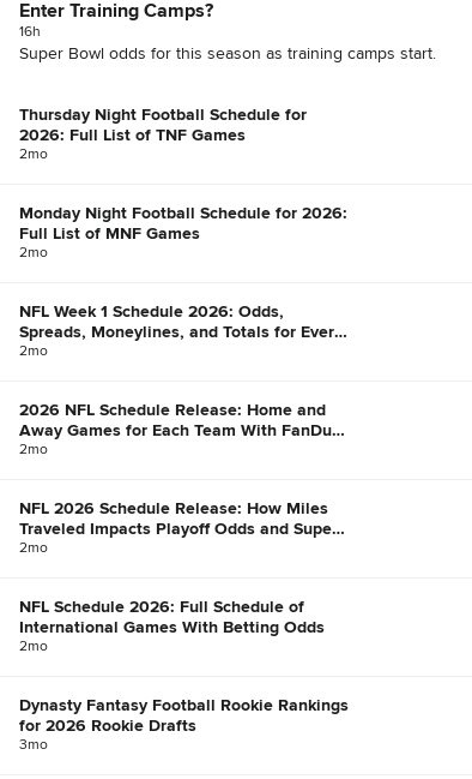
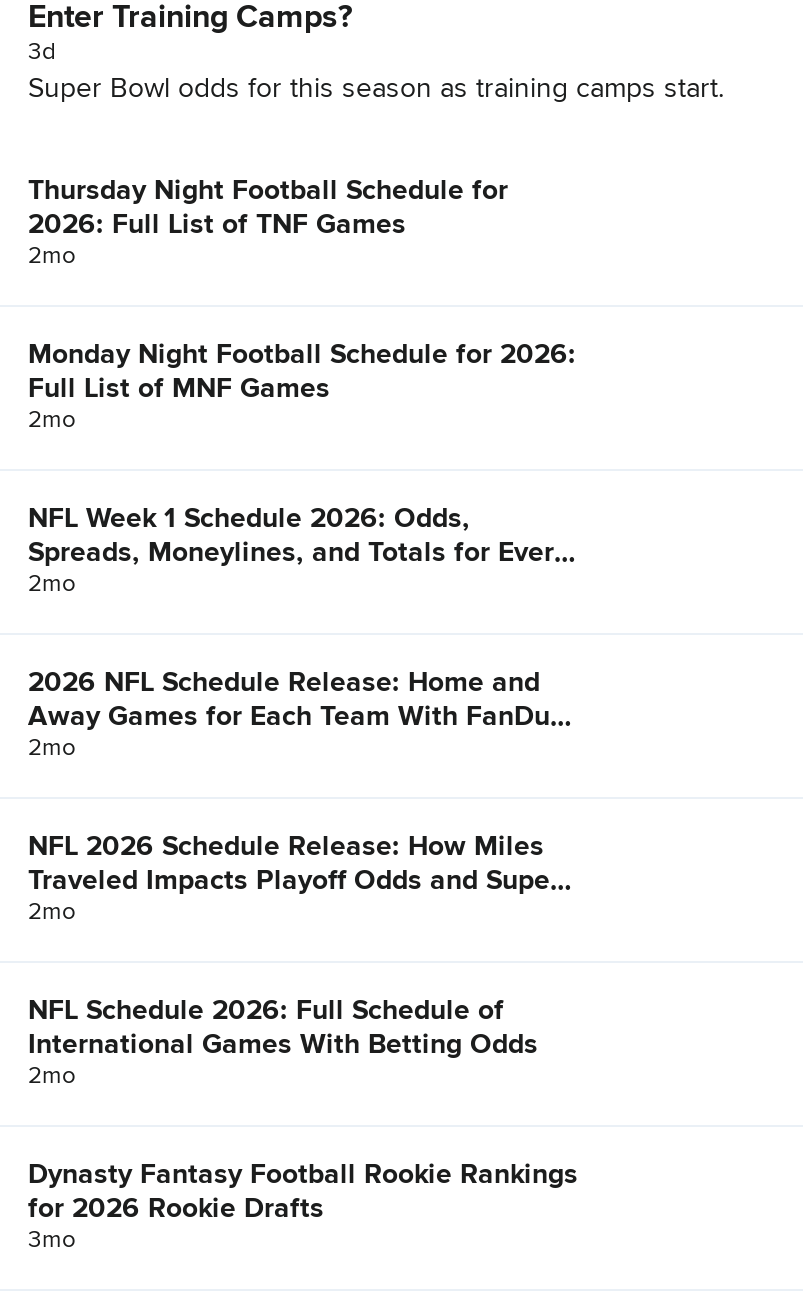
[19,25,41,39] 16h -> [28,42,56,66] 3d

